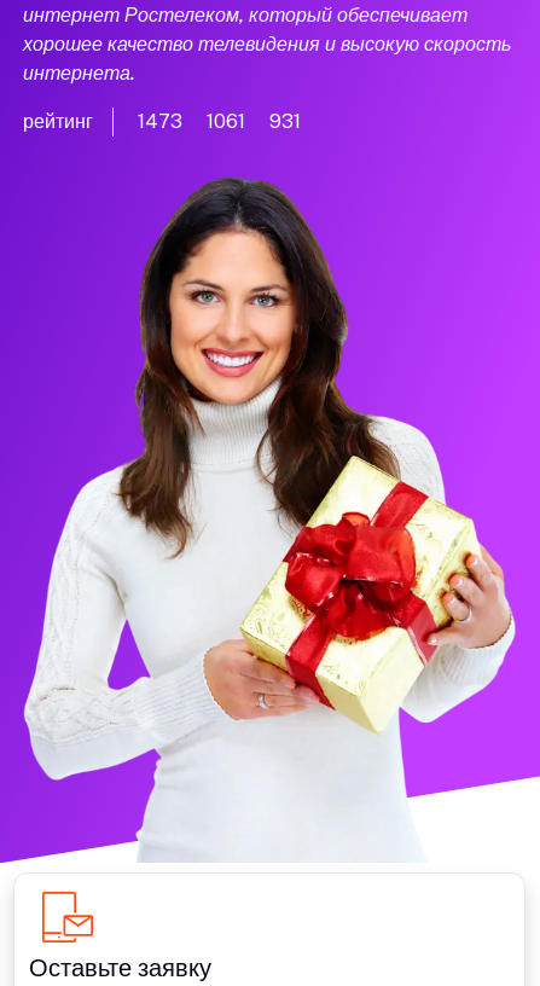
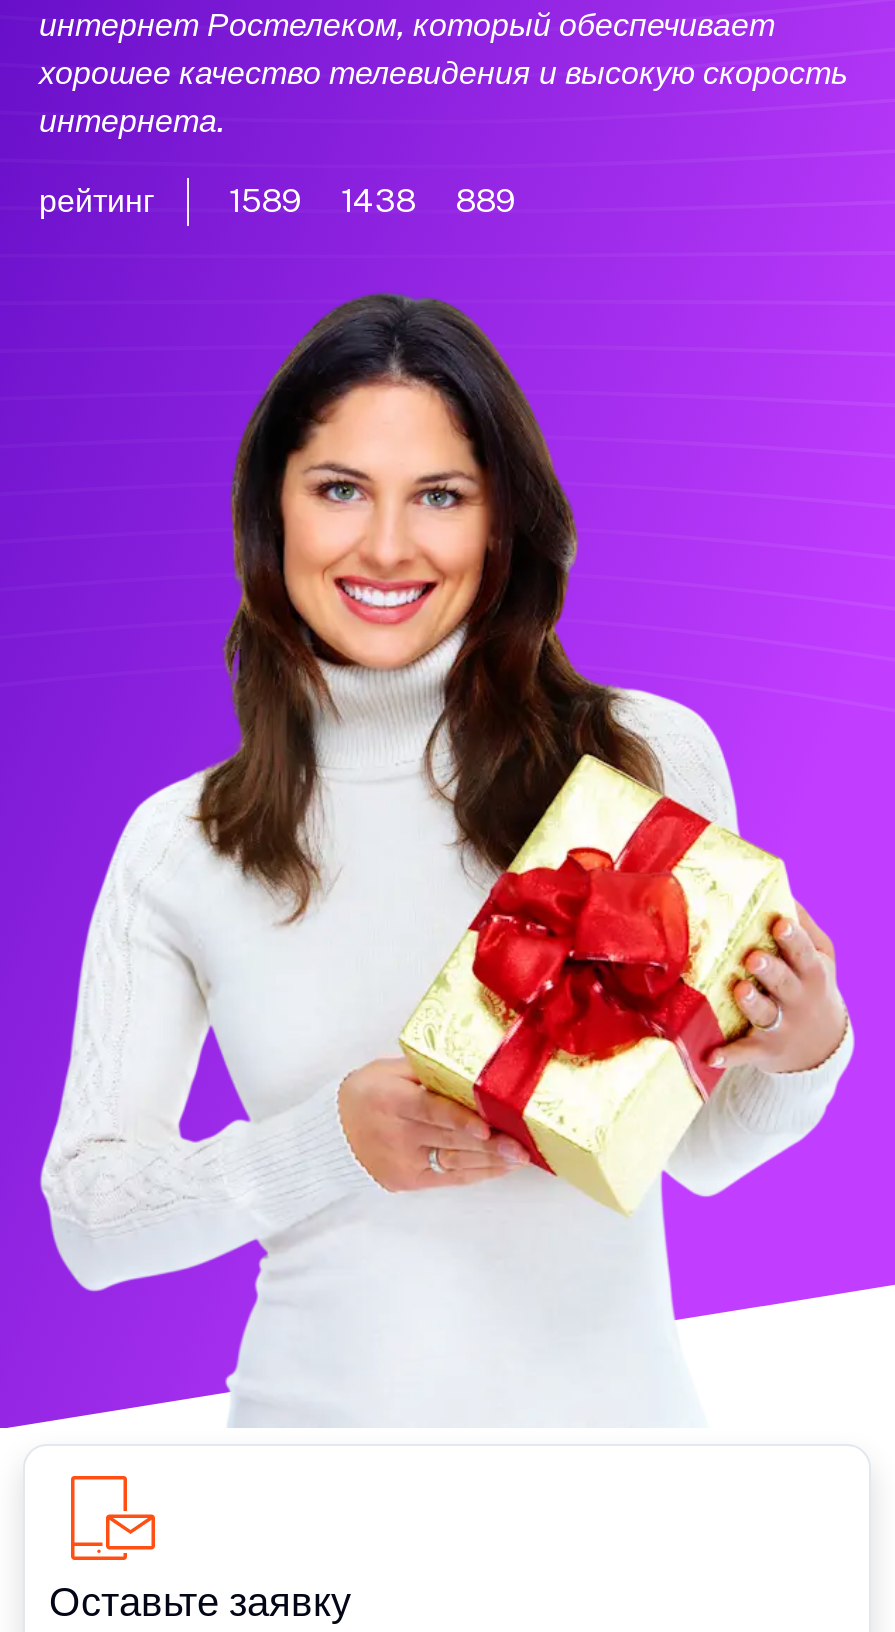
[138,110,182,133] 1473 -> [229,183,301,221] 1589
[207,110,245,133] 1061 -> [341,183,415,221] 1438
[269,110,301,133] 931 -> [455,183,515,221] 889

